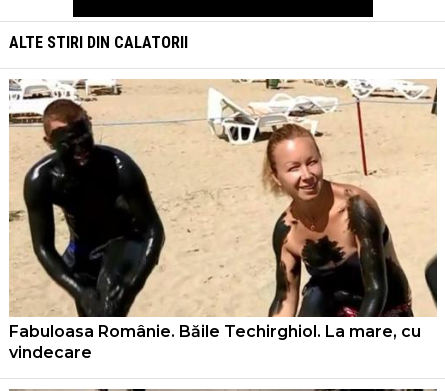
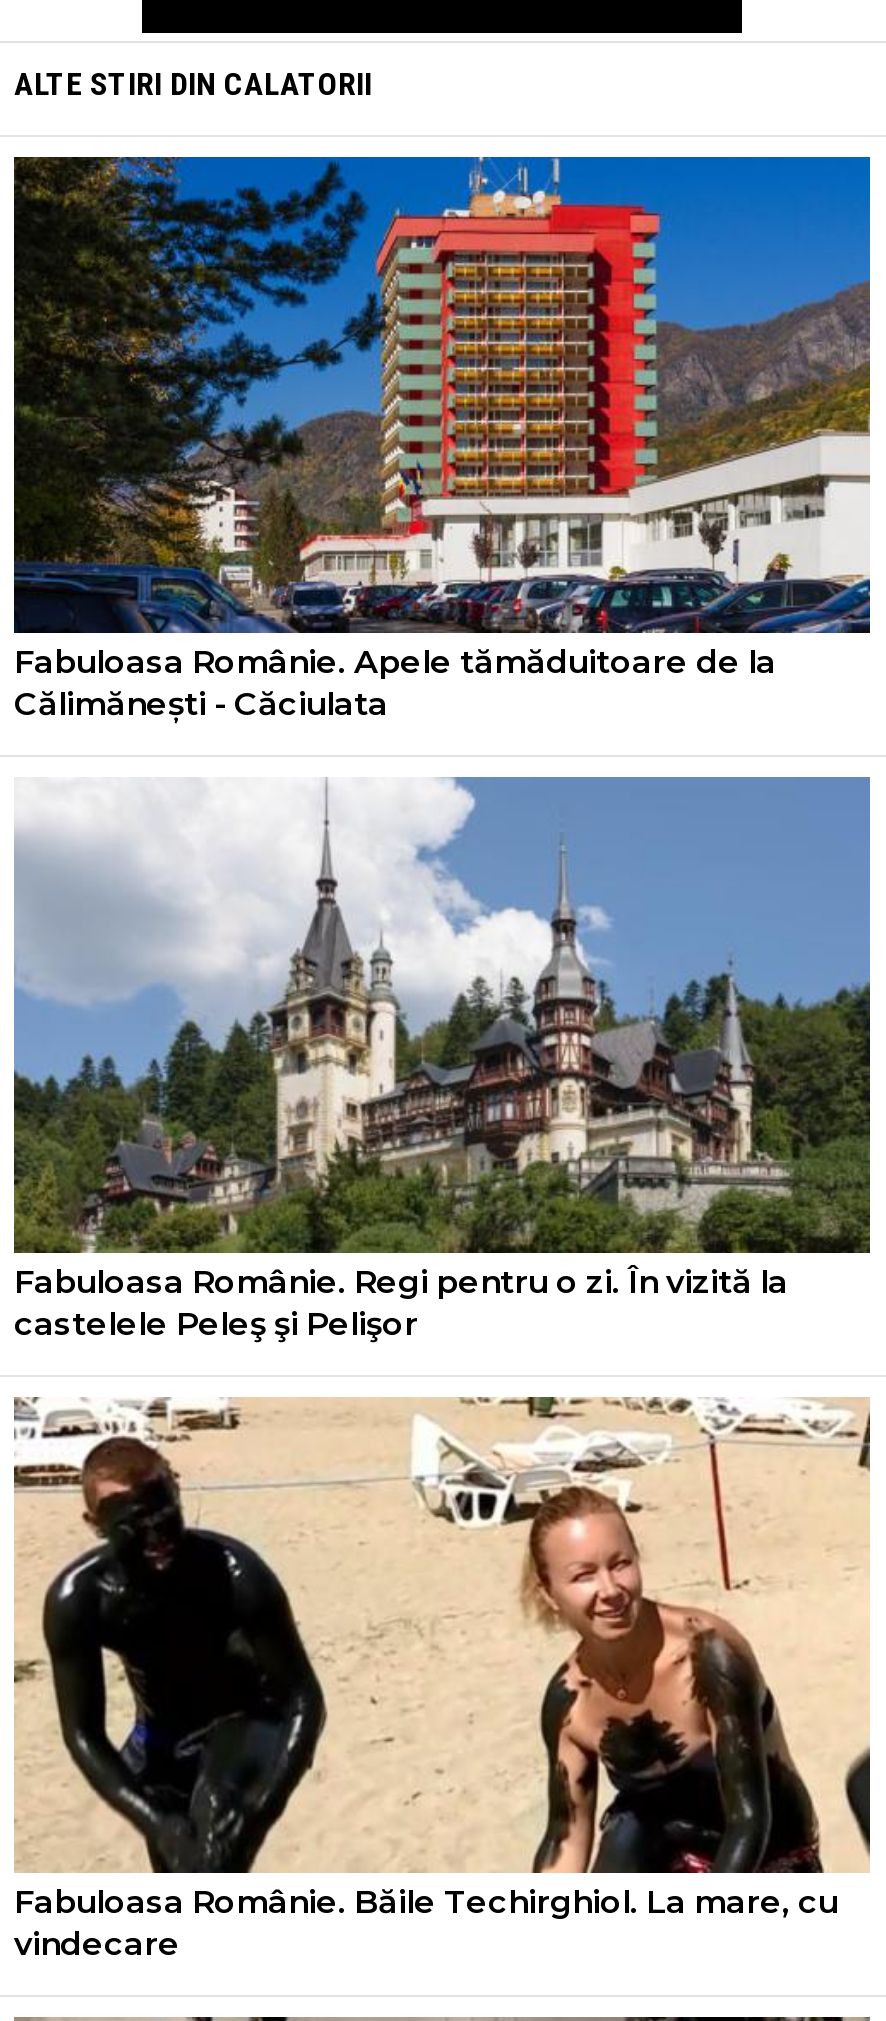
none -> [12,155,872,722] [image] | Fabuloasa Românie. Apele tămăduitoare de la | Călimănești - Căciulata
none -> [14,775,870,1342] [image] | Fabuloasa Românie. Regi pentru o zi. În vizită la | castelele Peleş şi Pelişor

